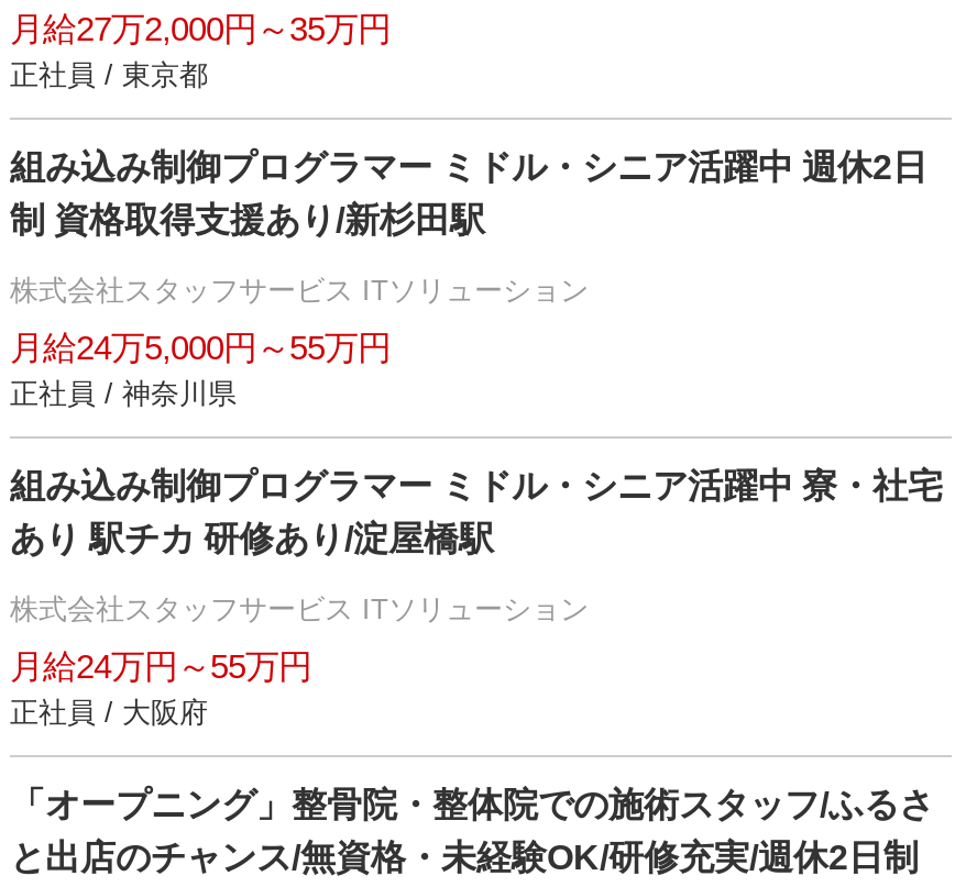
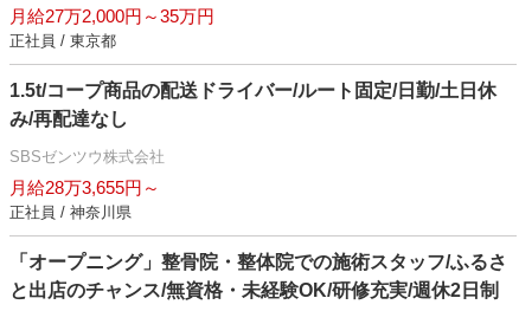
[10,149,927,239] 組み込み制御プログラマー ミドル・シニア活躍中 週休2日 | 制 資格取得支援あり/新杉田駅 -> [9,81,496,129] 1.5t/コープ商品の配送ドライバー/ルート固定/日勤/土日休 | み/再配達なし
[10,274,589,307] 株式会社スタッフサービス ITソリューション -> [9,148,165,166] SBSゼンツウ株式会社
[10,329,391,367] 月給24万5,000円～55万円 -> [9,178,160,198] 月給28万3,655円～
[10,468,943,729] 組み込み制御プログラマー ミドル・シニア活躍中 寮・社宅 | あり 駅チカ 研修あり/淀屋橋駅 | 株式会社スタッフサービス ITソリューション | 月給24万円～55万円 | 正社員 / 大阪府 -> none

